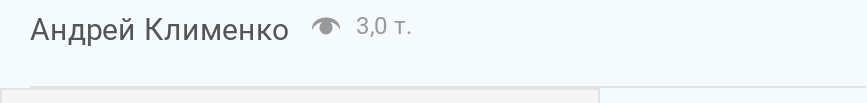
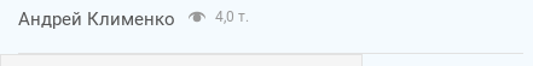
[356,11,412,39] 3,0 т. -> [215,8,249,25] 4,0 т.

